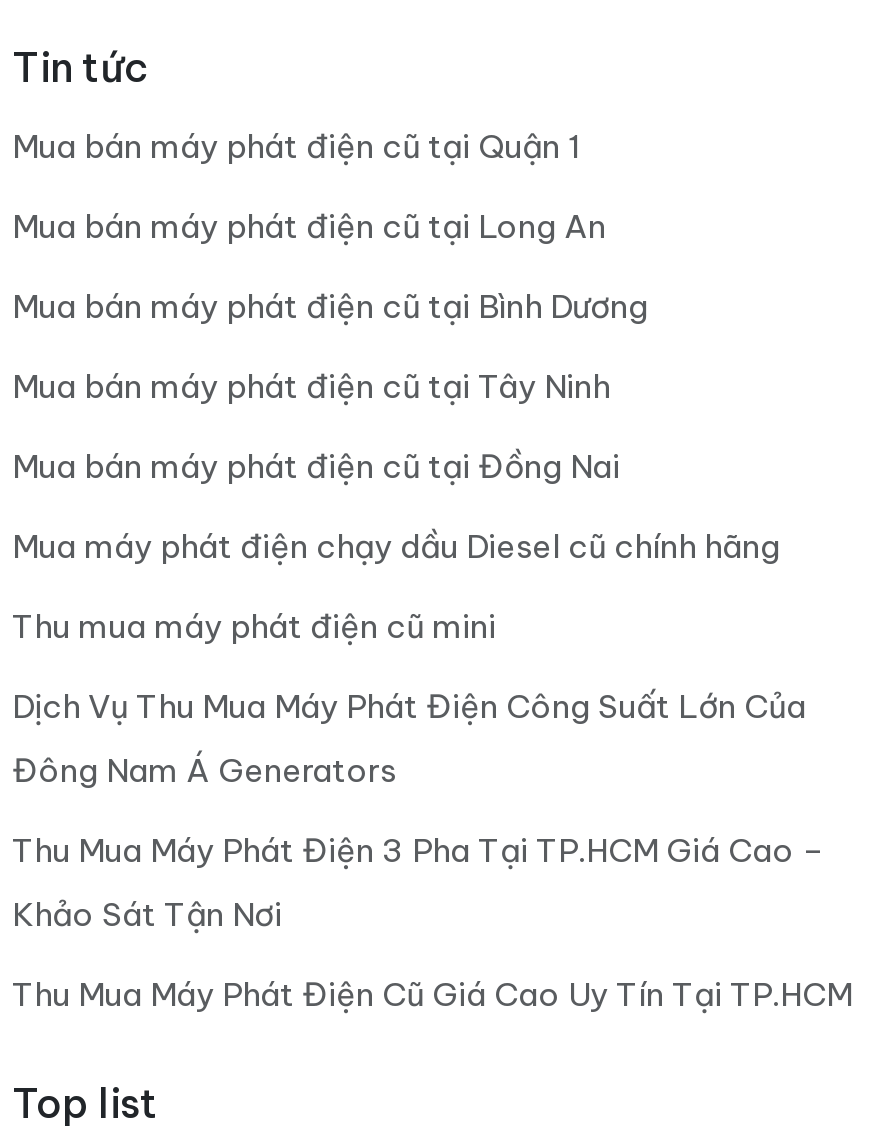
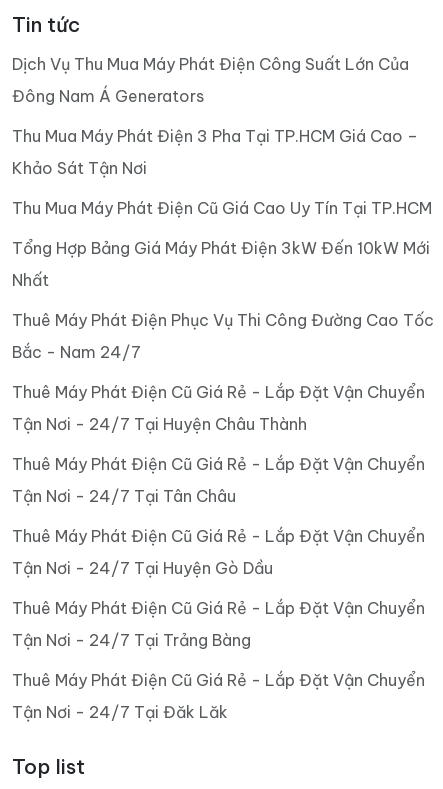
[12,126,780,646] Mua bán máy phát điện cũ tại Quận 1 | Mua bán máy phát điện cũ tại Long An | Mua bán máy phát điện cũ tại Bình Dương | Mua bán máy phát điện cũ tại Tây Ninh | Mua bán máy phát điện cũ tại Đồng Nai | Mua máy phát điện chạy dầu Diesel cũ chính hãng | Thu mua máy phát điện cũ mini -> none
moved [12,686,852,1014] -> [12,54,432,218]: Dịch Vụ Thu Mua Máy Phát Điện Công Suất Lớn Của | Đông Nam Á Generators | Thu Mua Máy Phát Điện 3 Pha Tại TP.HCM Giá Cao – | Khảo Sát Tận Nơi | Thu Mua Máy Phát Điện Cũ Giá Cao Uy Tín Tại TP.HCM
none -> [12,238,434,722] Tổng Hợp Bảng Giá Máy Phát Điện 3kW Đến 10kW Mới | Nhất | Thuê Máy Phát Điện Phục Vụ Thi Công Đường Cao Tốc | Bắc - Nam 24/7 | Thuê Máy Phát Điện Cũ Giá Rẻ - Lắp Đặt Vận Chuyển | Tận Nơi - 24/7 Tại Huyện Châu Thành | Thuê Máy Phát Điện Cũ Giá Rẻ - Lắp Đặt Vận Chuyển | Tận Nơi - 24/7 Tại Tân Châu | Thuê Máy Phát Điện Cũ Giá Rẻ - Lắp Đặt Vận Chuyển | Tận Nơi - 24/7 Tại Huyện Gò Dầu | Thuê Máy Phát Điện Cũ Giá Rẻ - Lắp Đặt Vận Chuyển | Tận Nơi - 24/7 Tại Trảng Bàng | Thuê Máy Phát Điện Cũ Giá Rẻ - Lắp Đặt Vận Chuyển | Tận Nơi - 24/7 Tại Đăk Lăk

